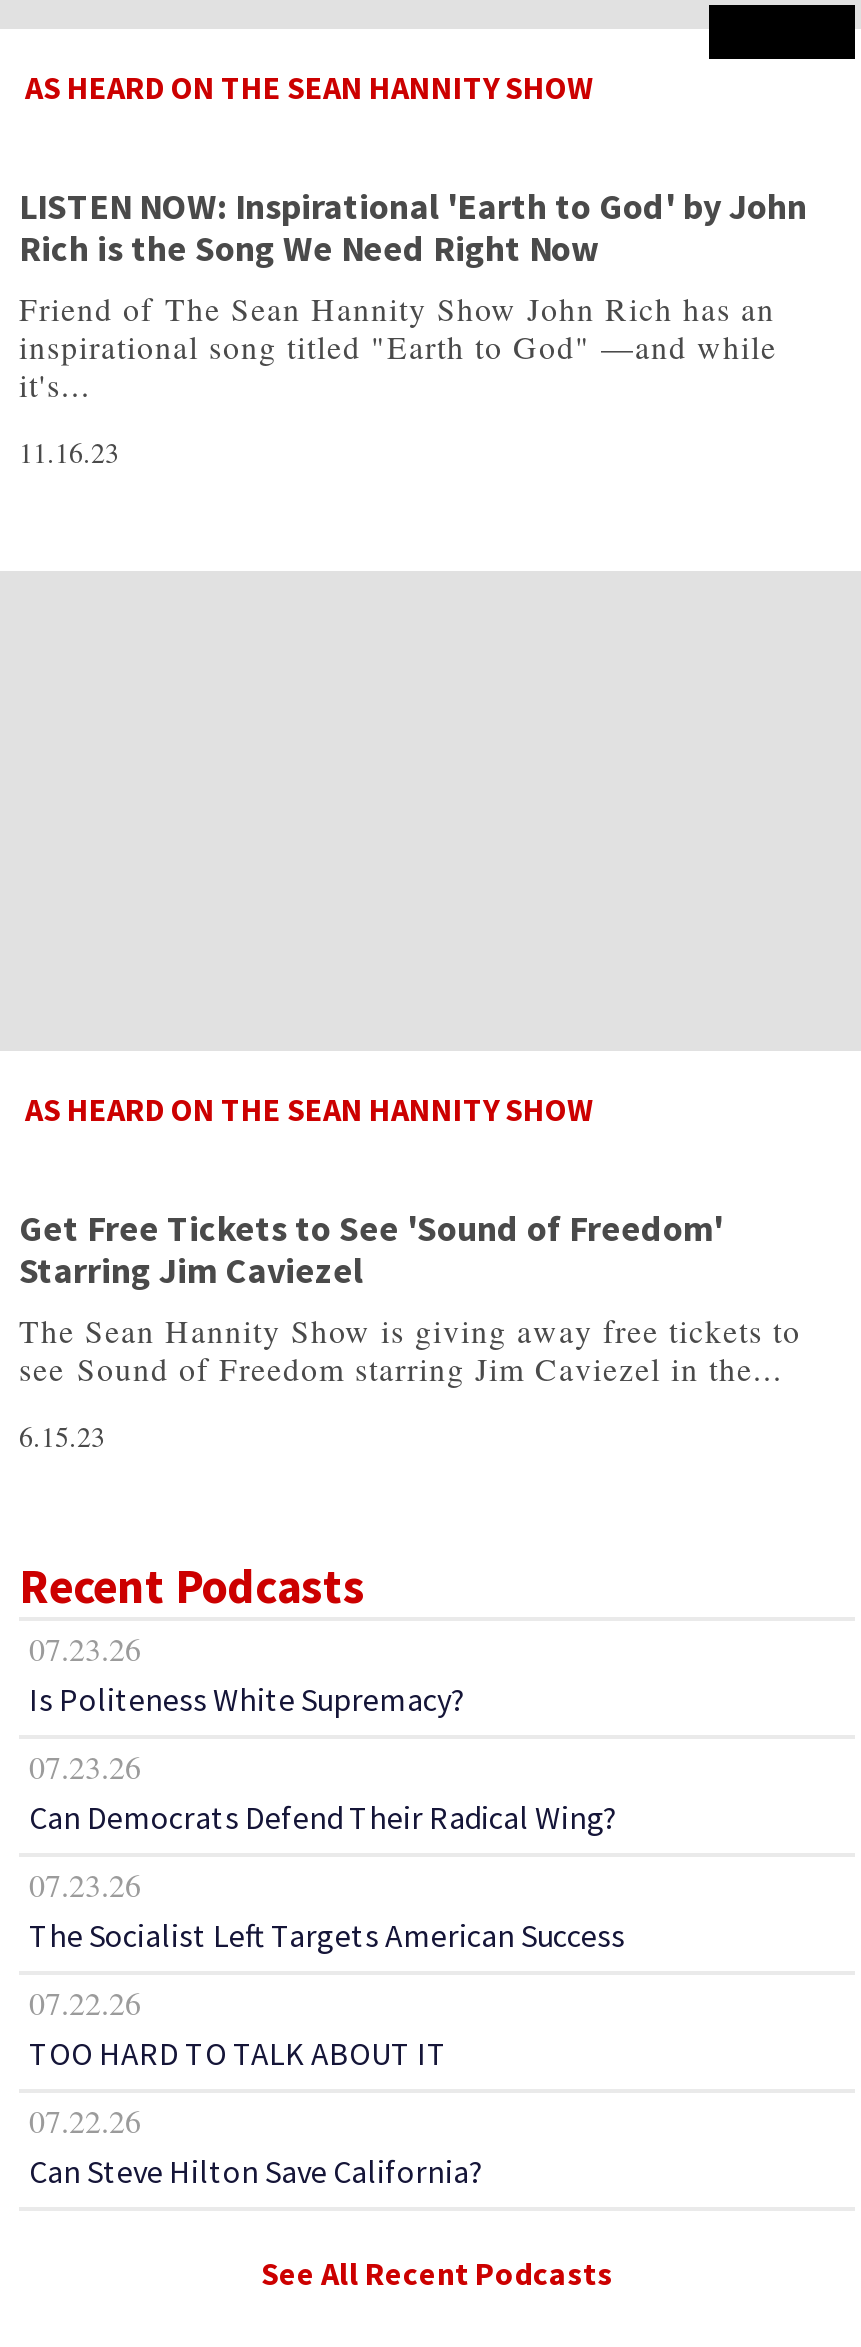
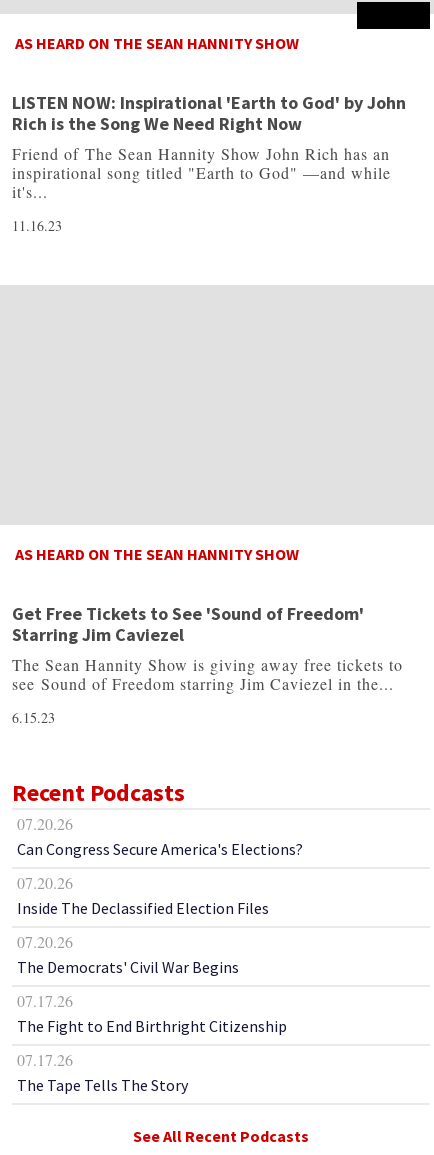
[29,1628,465,1720] 07.23.26 | Is Politeness White Supremacy? -> [17,813,303,859] 07.20.26 | Can Congress Secure America's Elections?
[29,1746,617,1838] 07.23.26 | Can Democrats Defend Their Radical Wing? -> [17,872,269,918] 07.20.26 | Inside The Declassified Election Files
[29,1864,625,1956] 07.23.26 | The Socialist Left Targets American Success -> [17,931,239,977] 07.20.26 | The Democrats' Civil War Begins
[29,1982,447,2074] 07.22.26 | TOO HARD TO TALK ABOUT IT -> [17,990,287,1036] 07.17.26 | The Fight to End Birthright Citizenship
[29,2100,483,2192] 07.22.26 | Can Steve Hilton Save California? -> [17,1049,188,1095] 07.17.26 | The Tape Tells The Story

